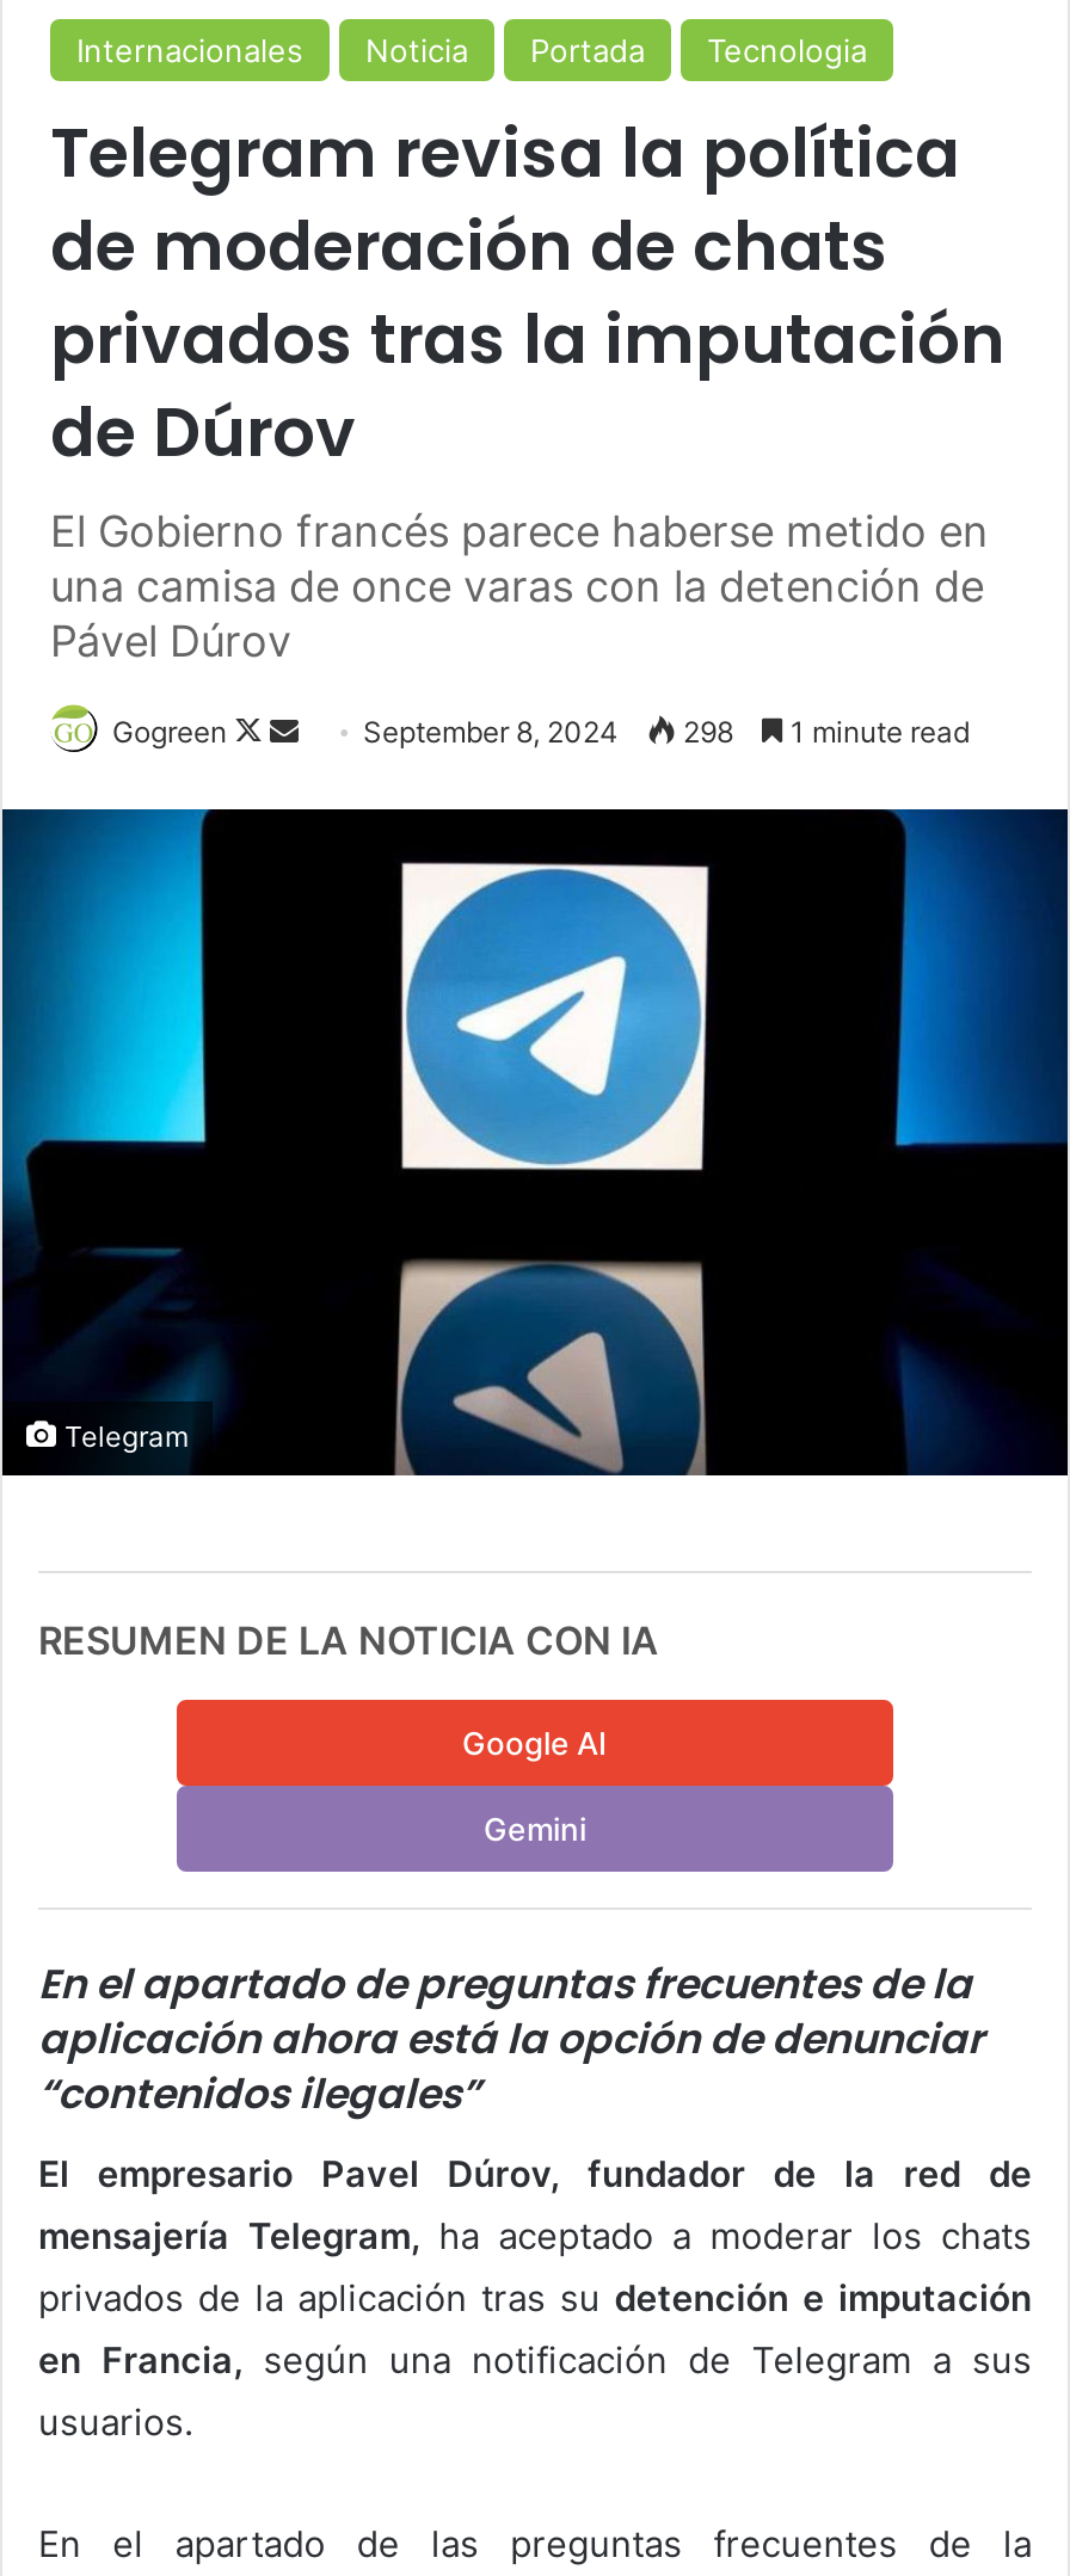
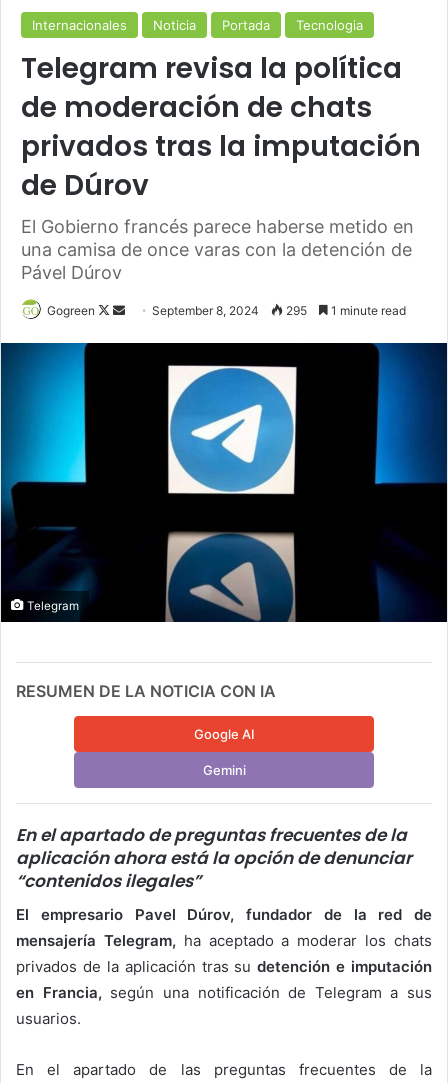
[676,714,733,750] 298 -> [283,303,307,318] 295

